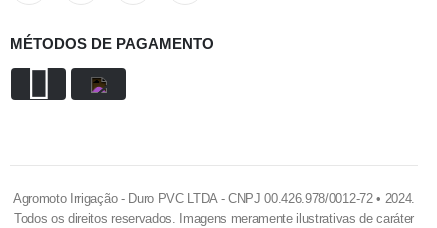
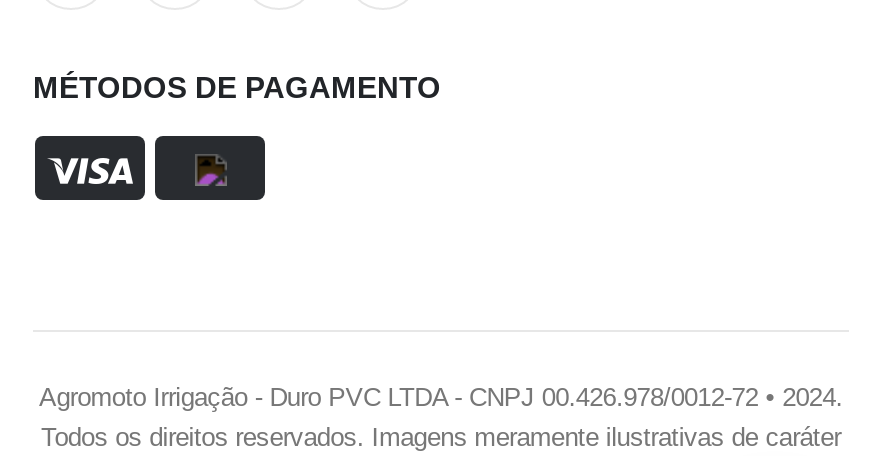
[20,68,60,100] [image] -> [49,134,135,200] [image]

